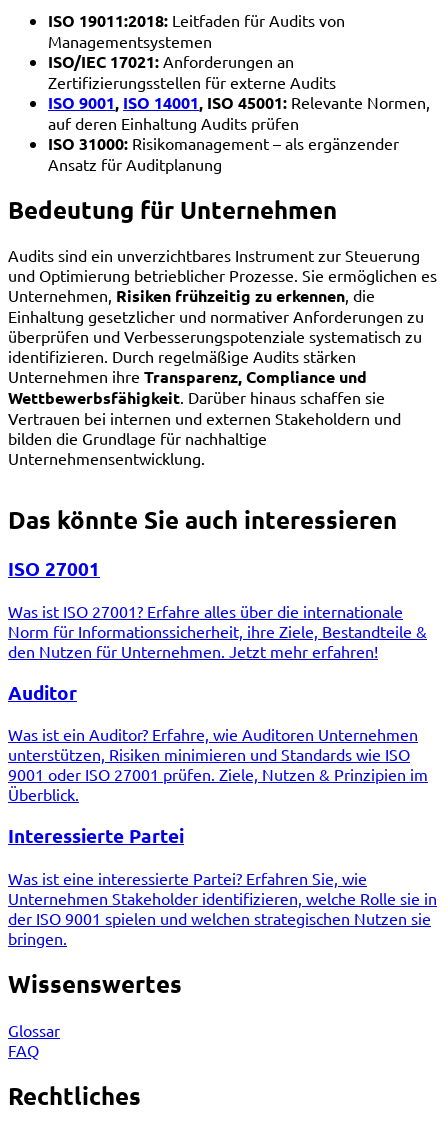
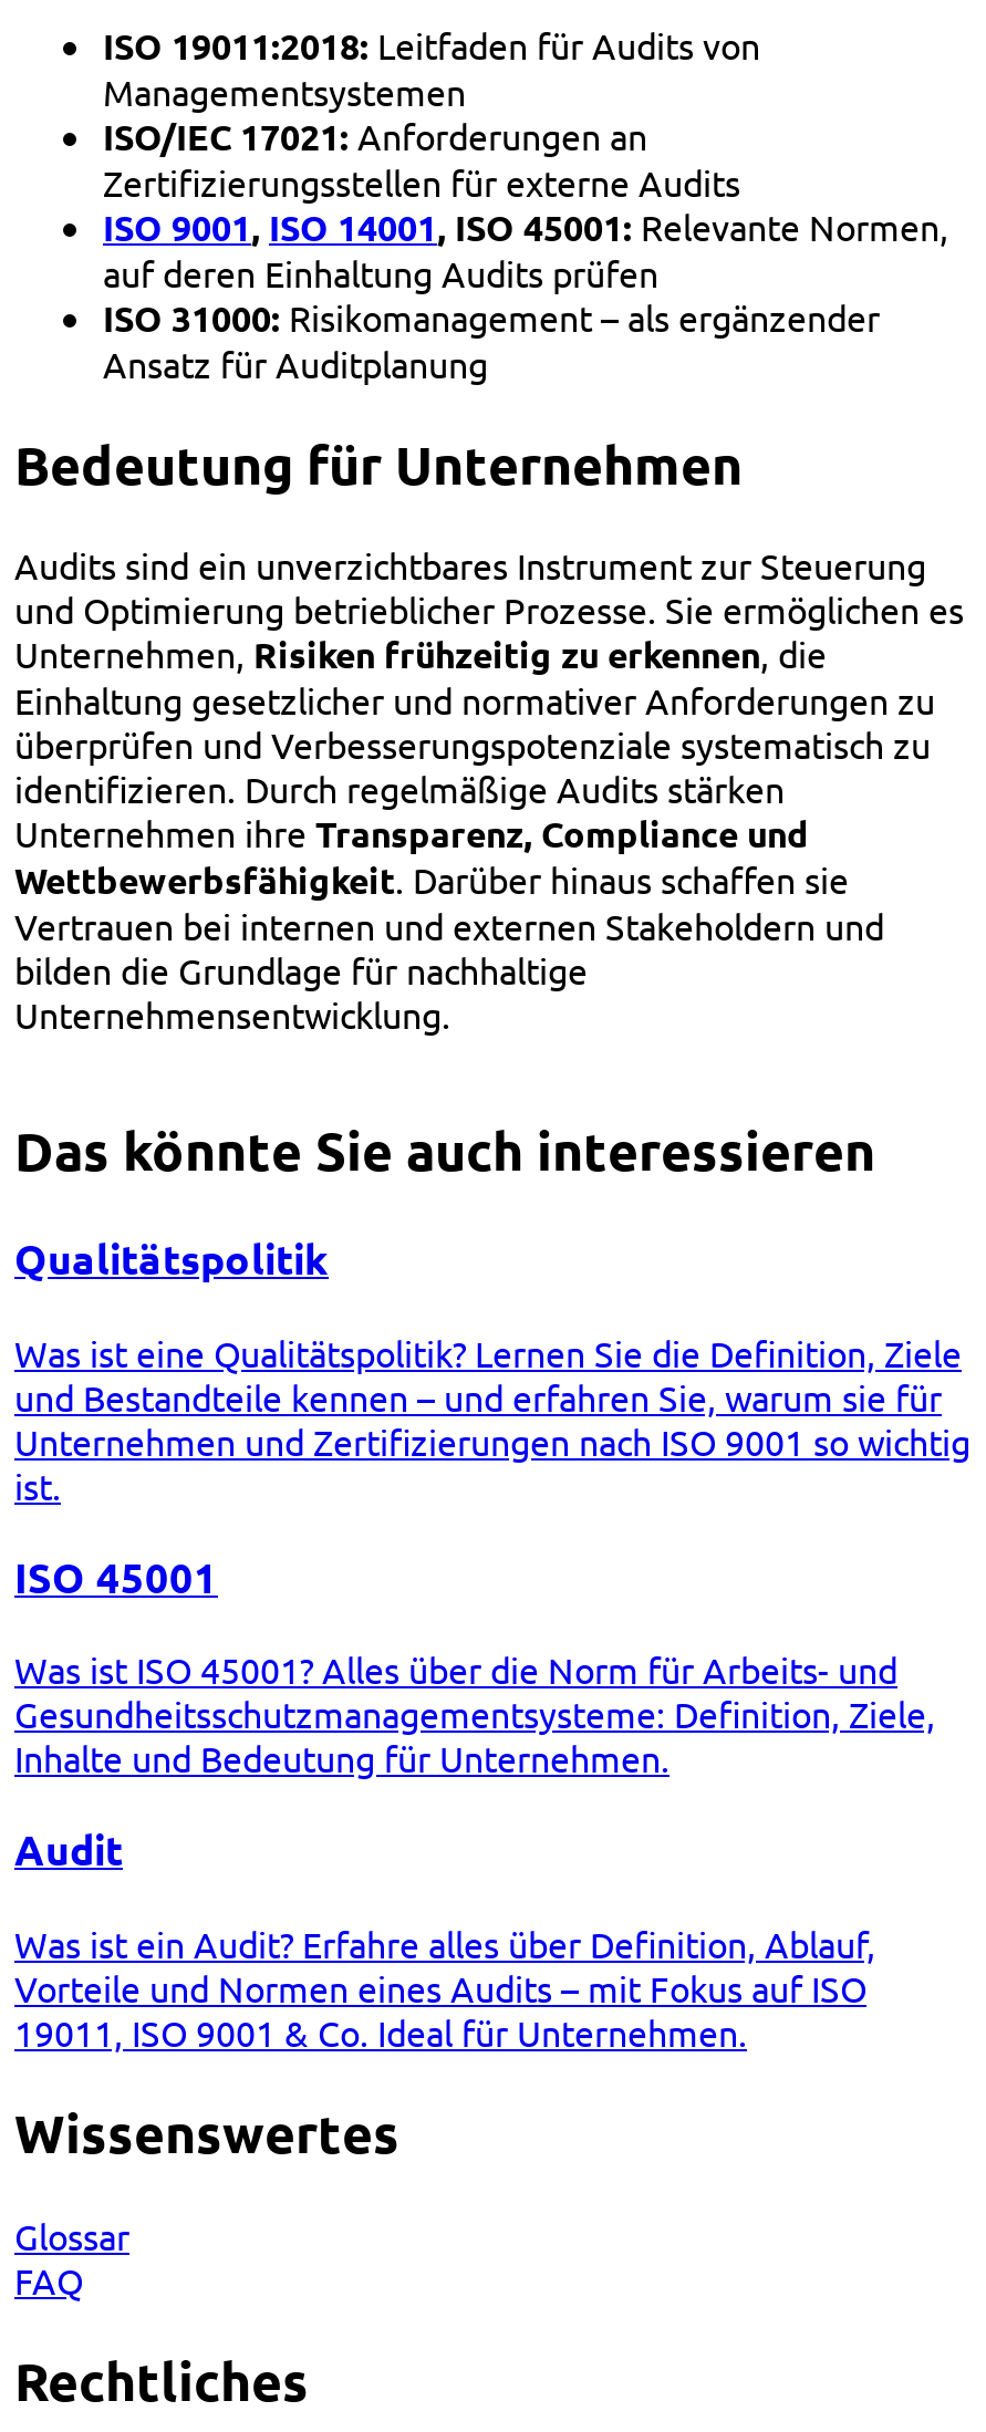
[8,556,100,581] ISO 27001 -> [14,1231,329,1286] Qualitätspolitik
[8,601,427,661] Was ist ISO 27001? Erfahre alles über die internationale | Norm für Informationssicherheit, ihre Ziele, Bestandteile & | den Nutzen für Unternehmen. Jetzt mehr erfahren! -> [14,1330,971,1507] Was ist eine Qualitätspolitik? Lernen Sie die Definition, Ziele | und Bestandteile kennen – und erfahren Sie, warum sie für | Unternehmen und Zertifizierungen nach ISO 9001 so wichtig | ist.
[8,680,77,705] Auditor -> [14,1548,218,1604] ISO 45001
[8,724,428,804] Was ist ein Auditor? Erfahre, wie Auditoren Unternehmen | unterstützen, Risiken minimieren und Standards wie ISO | 9001 oder ISO 27001 prüfen. Ziele, Nutzen & Prinzipien im | Überblick. -> [14,1647,935,1780] Was ist ISO 45001? Alles über die Norm für Arbeits- und | Gesundheitsschutzmanagementsysteme: Definition, Ziele, | Inhalte und Bedeutung für Unternehmen.
[8,823,184,848] Interessierte Partei -> [14,1821,123,1877] Audit
[8,868,437,948] Was ist eine interessierte Partei? Erfahren Sie, wie | Unternehmen Stakeholder identifizieren, welche Rolle sie in | der ISO 9001 spielen und welchen strategischen Nutzen sie | bringen. -> [14,1920,875,2053] Was ist ein Audit? Erfahre alles über Definition, Ablauf, | Vorteile und Normen eines Audits – mit Fokus auf ISO | 19011, ISO 9001 & Co. Ideal für Unternehmen.

